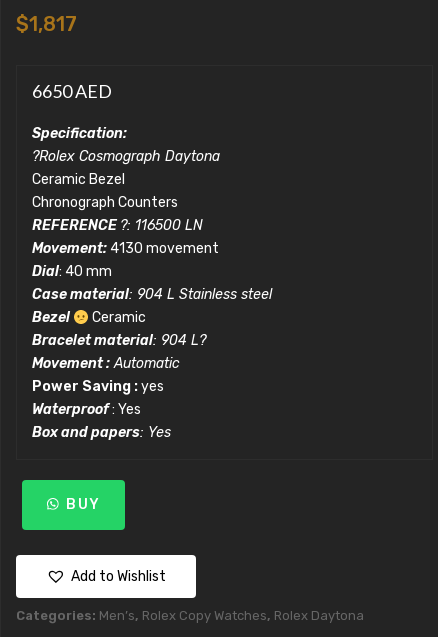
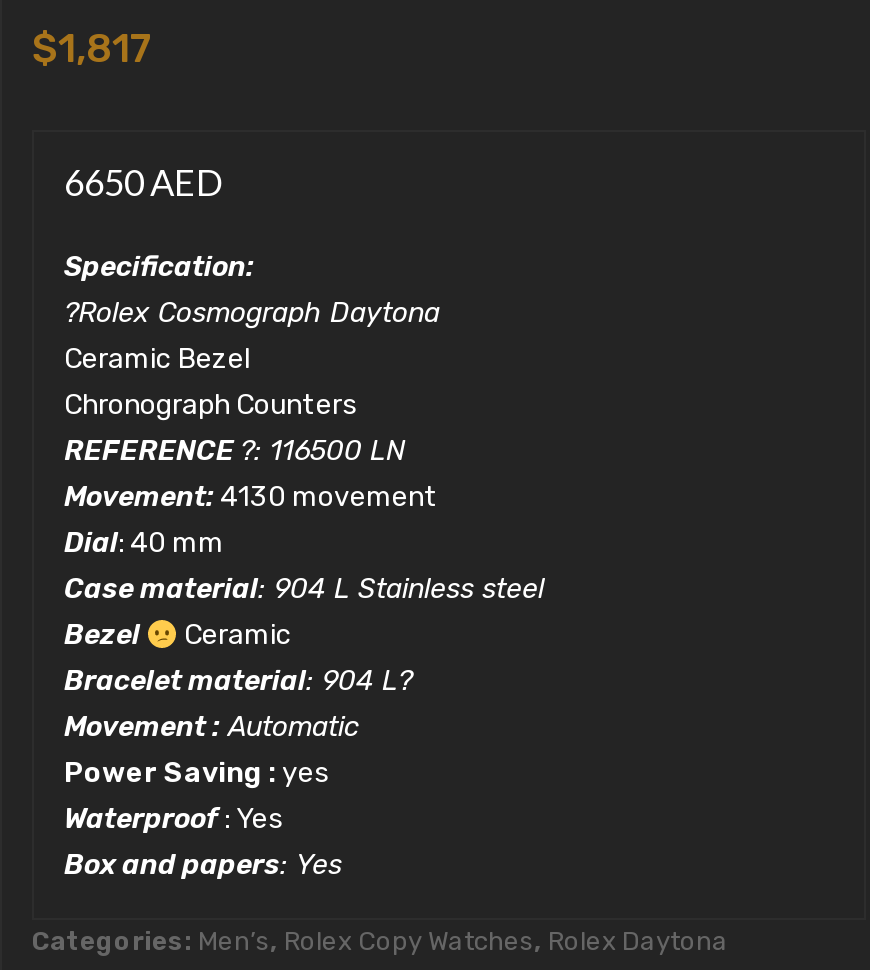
[66,496,100,513] BUY -> none
[71,568,166,585] Add to Wishlist -> none

